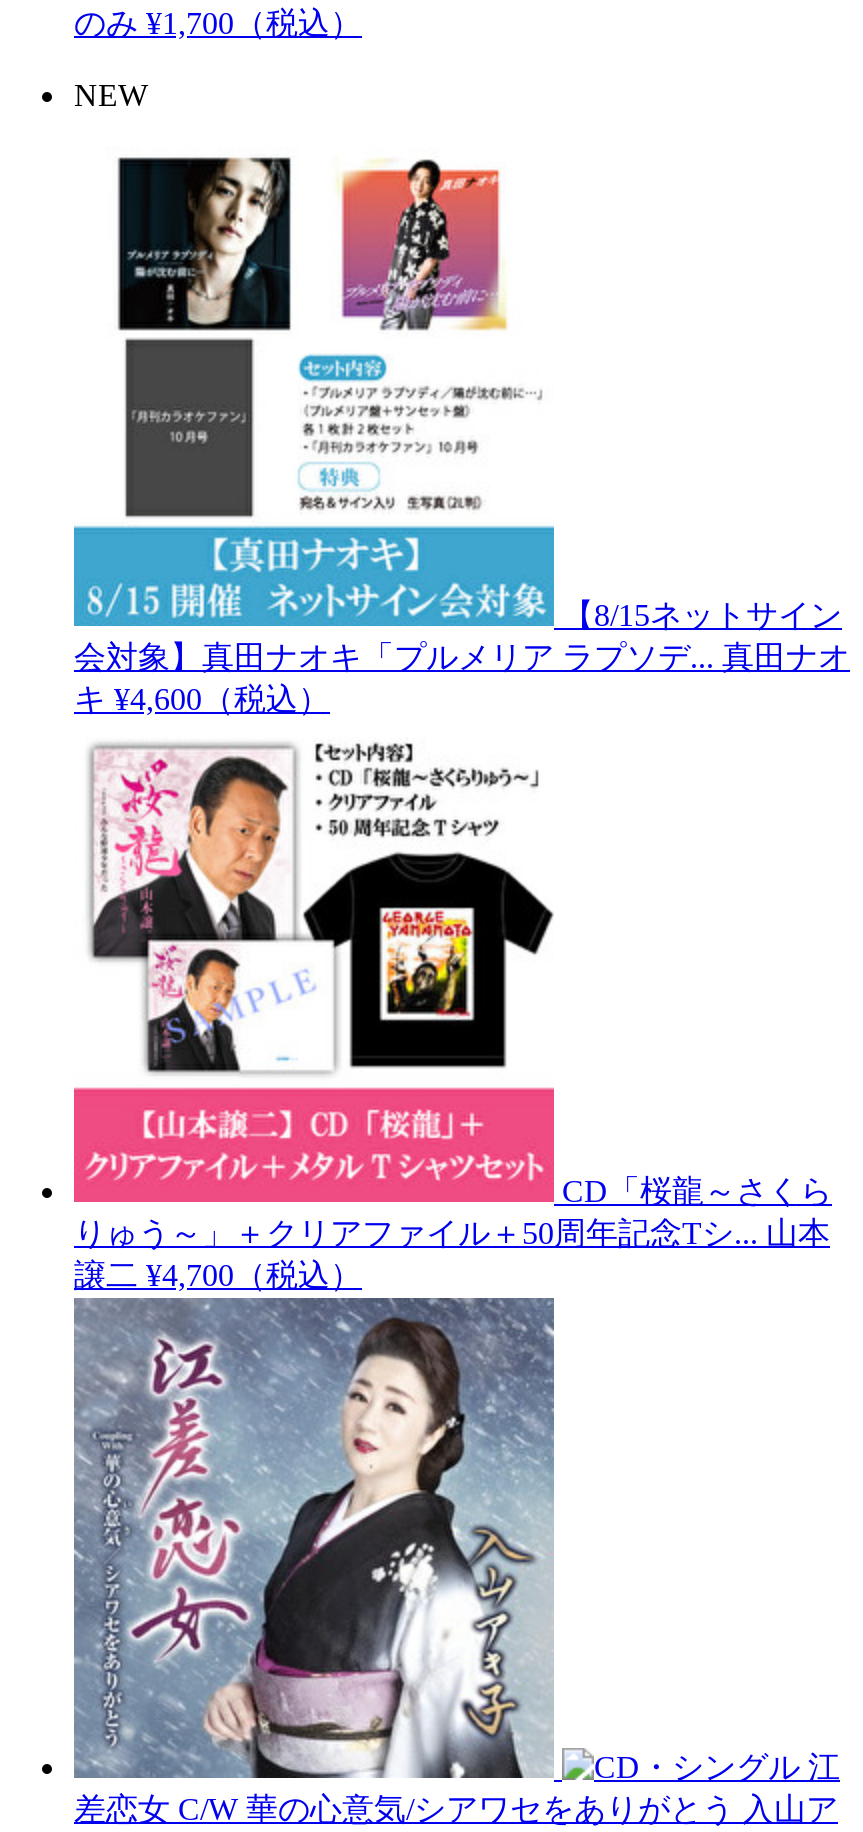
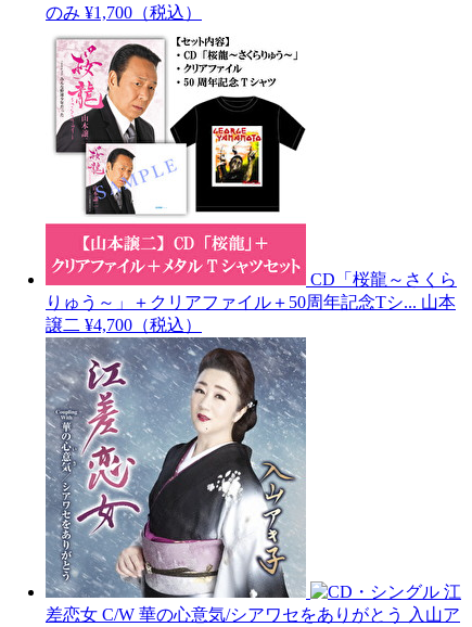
[74,79,148,113] NEW -> none
[72,156,850,717] [image] | 【8/15ネットサイン | 会対象】真田ナオキ「プルメリア ラプソデ...真田ナオ | キ ¥4,600（税込） -> none

